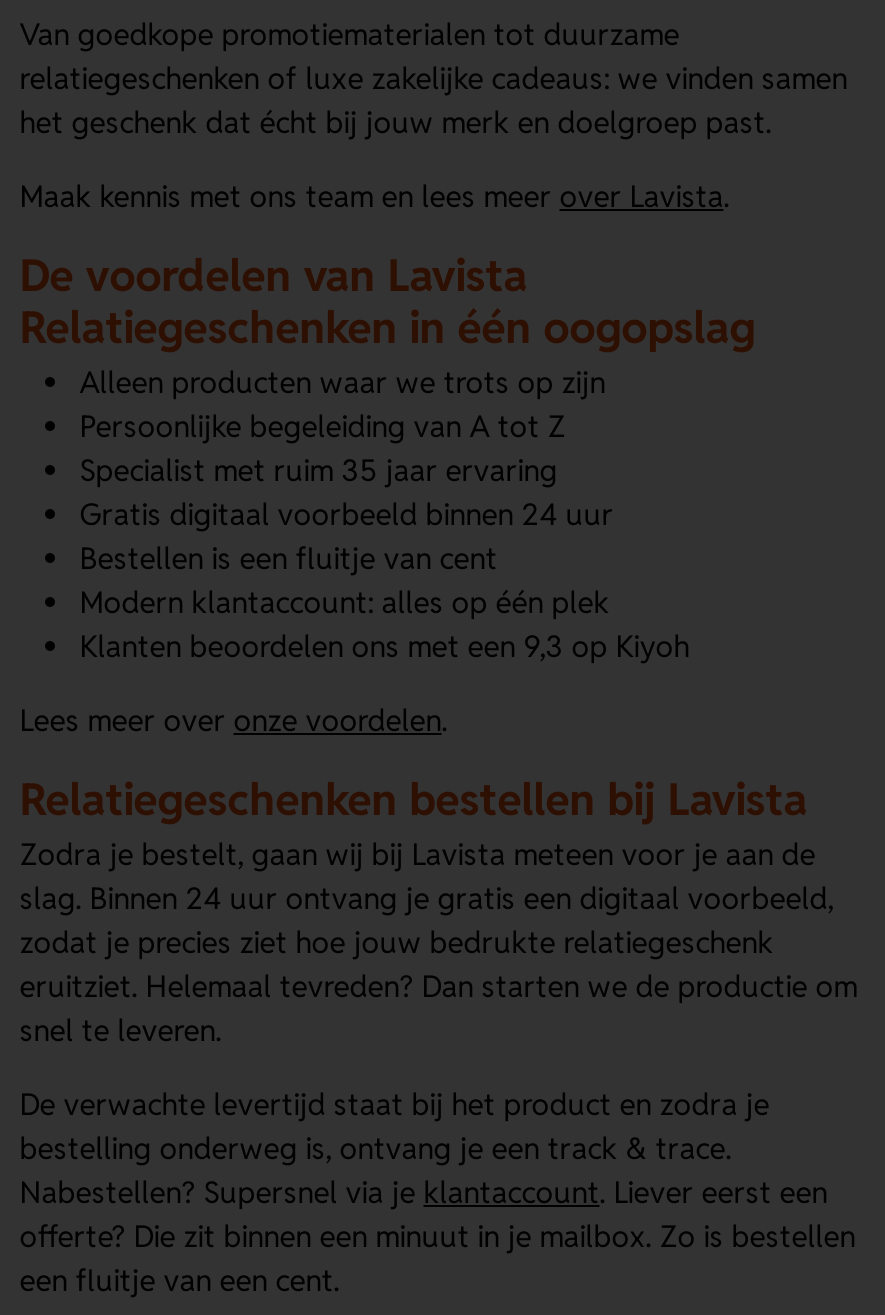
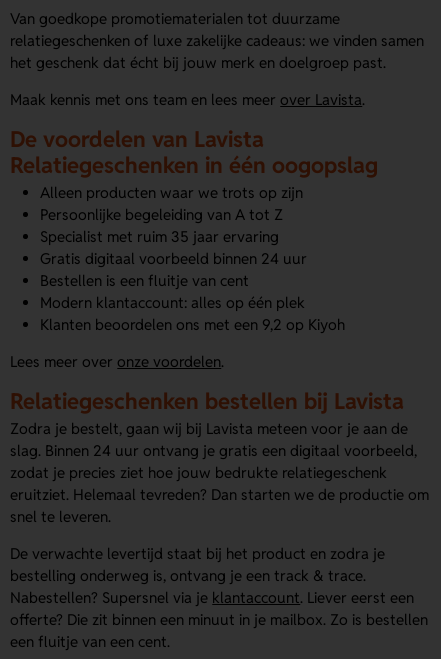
[79,627,689,665] Klanten beoordelen ons met een 9,3 op Kiyoh -> [40,315,345,334] Klanten beoordelen ons met een 9,2 op Kiyoh

